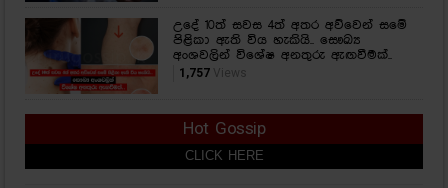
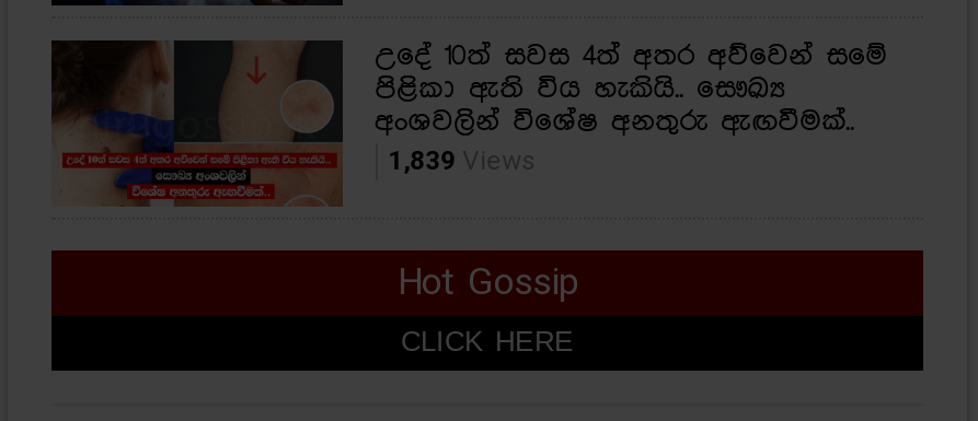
[179,66,247,80] 1,757 Views -> [388,145,537,175] 1,839 Views

